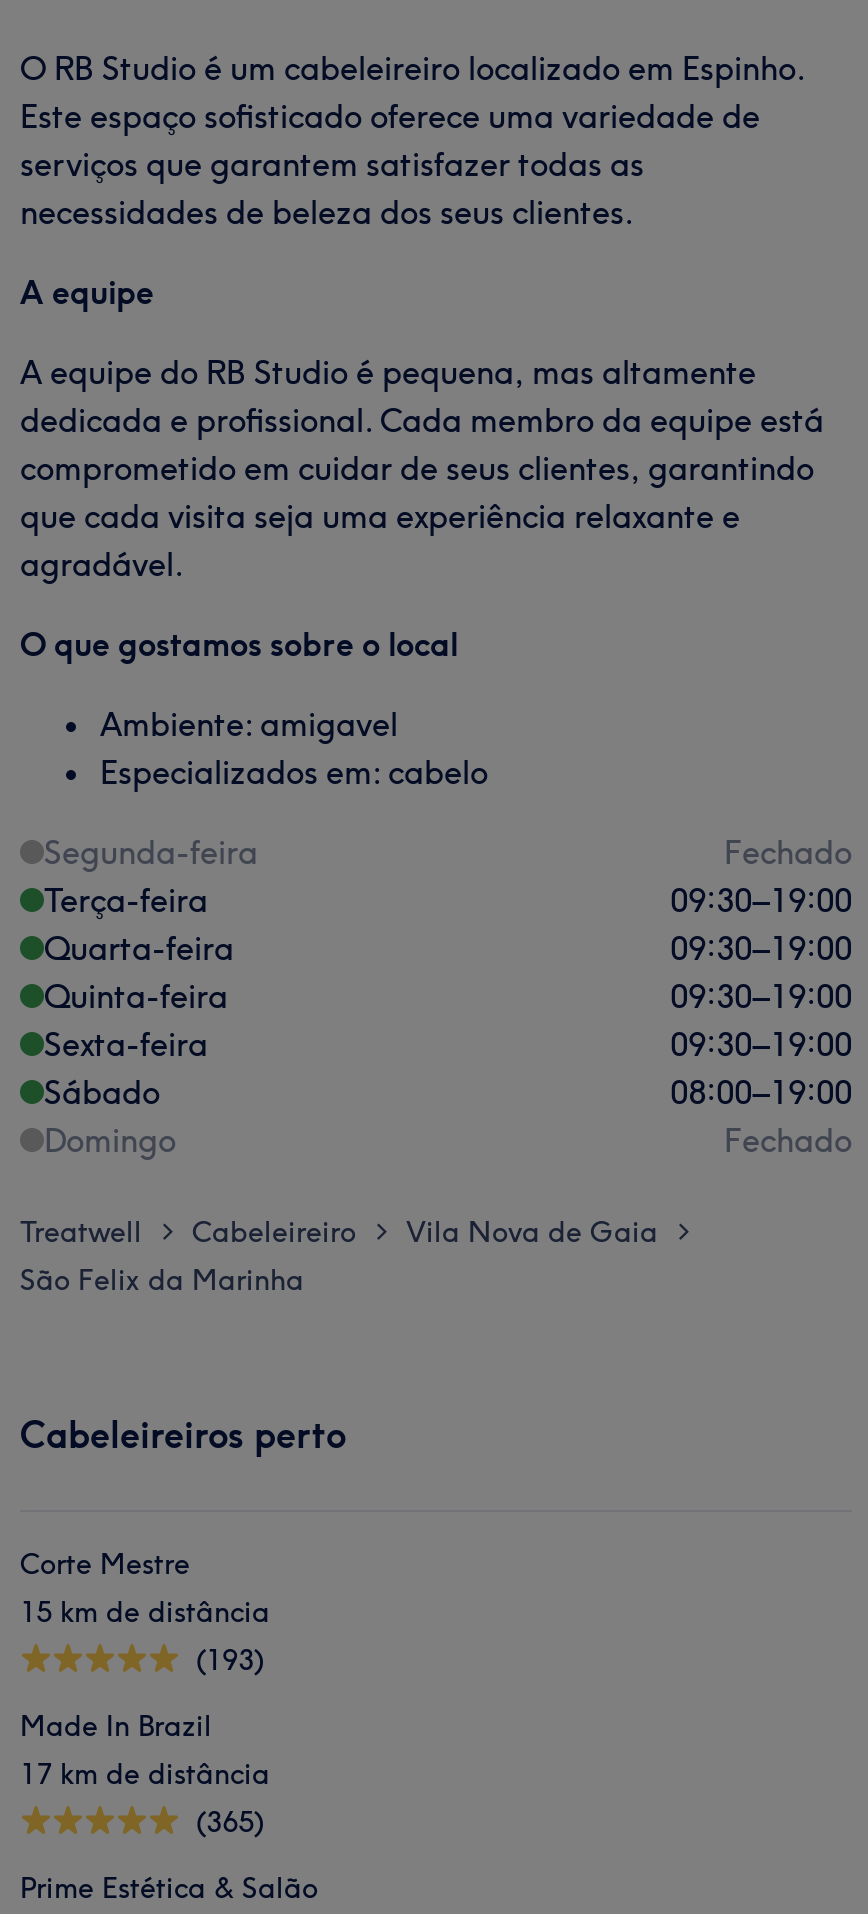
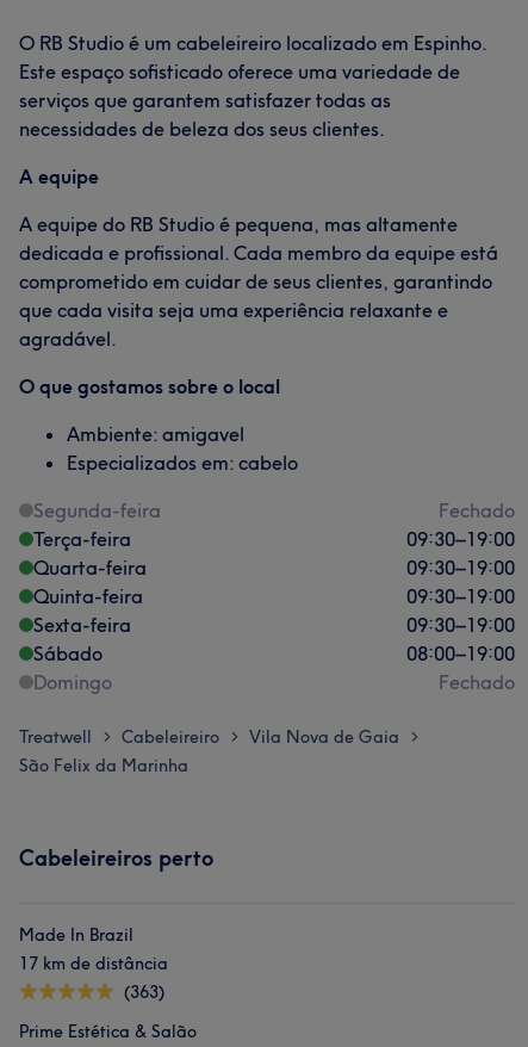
[20,1546,270,1678] Corte Mestre | 15 km de distância | (193) -> none
[196,1804,264,1840] (365) -> [124,981,164,1003] (363)

